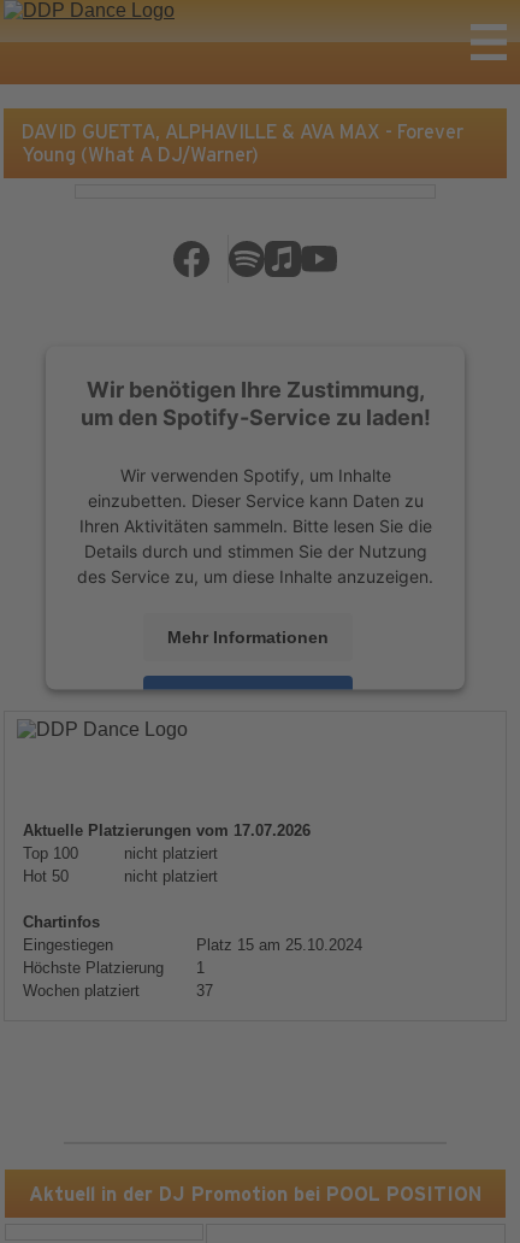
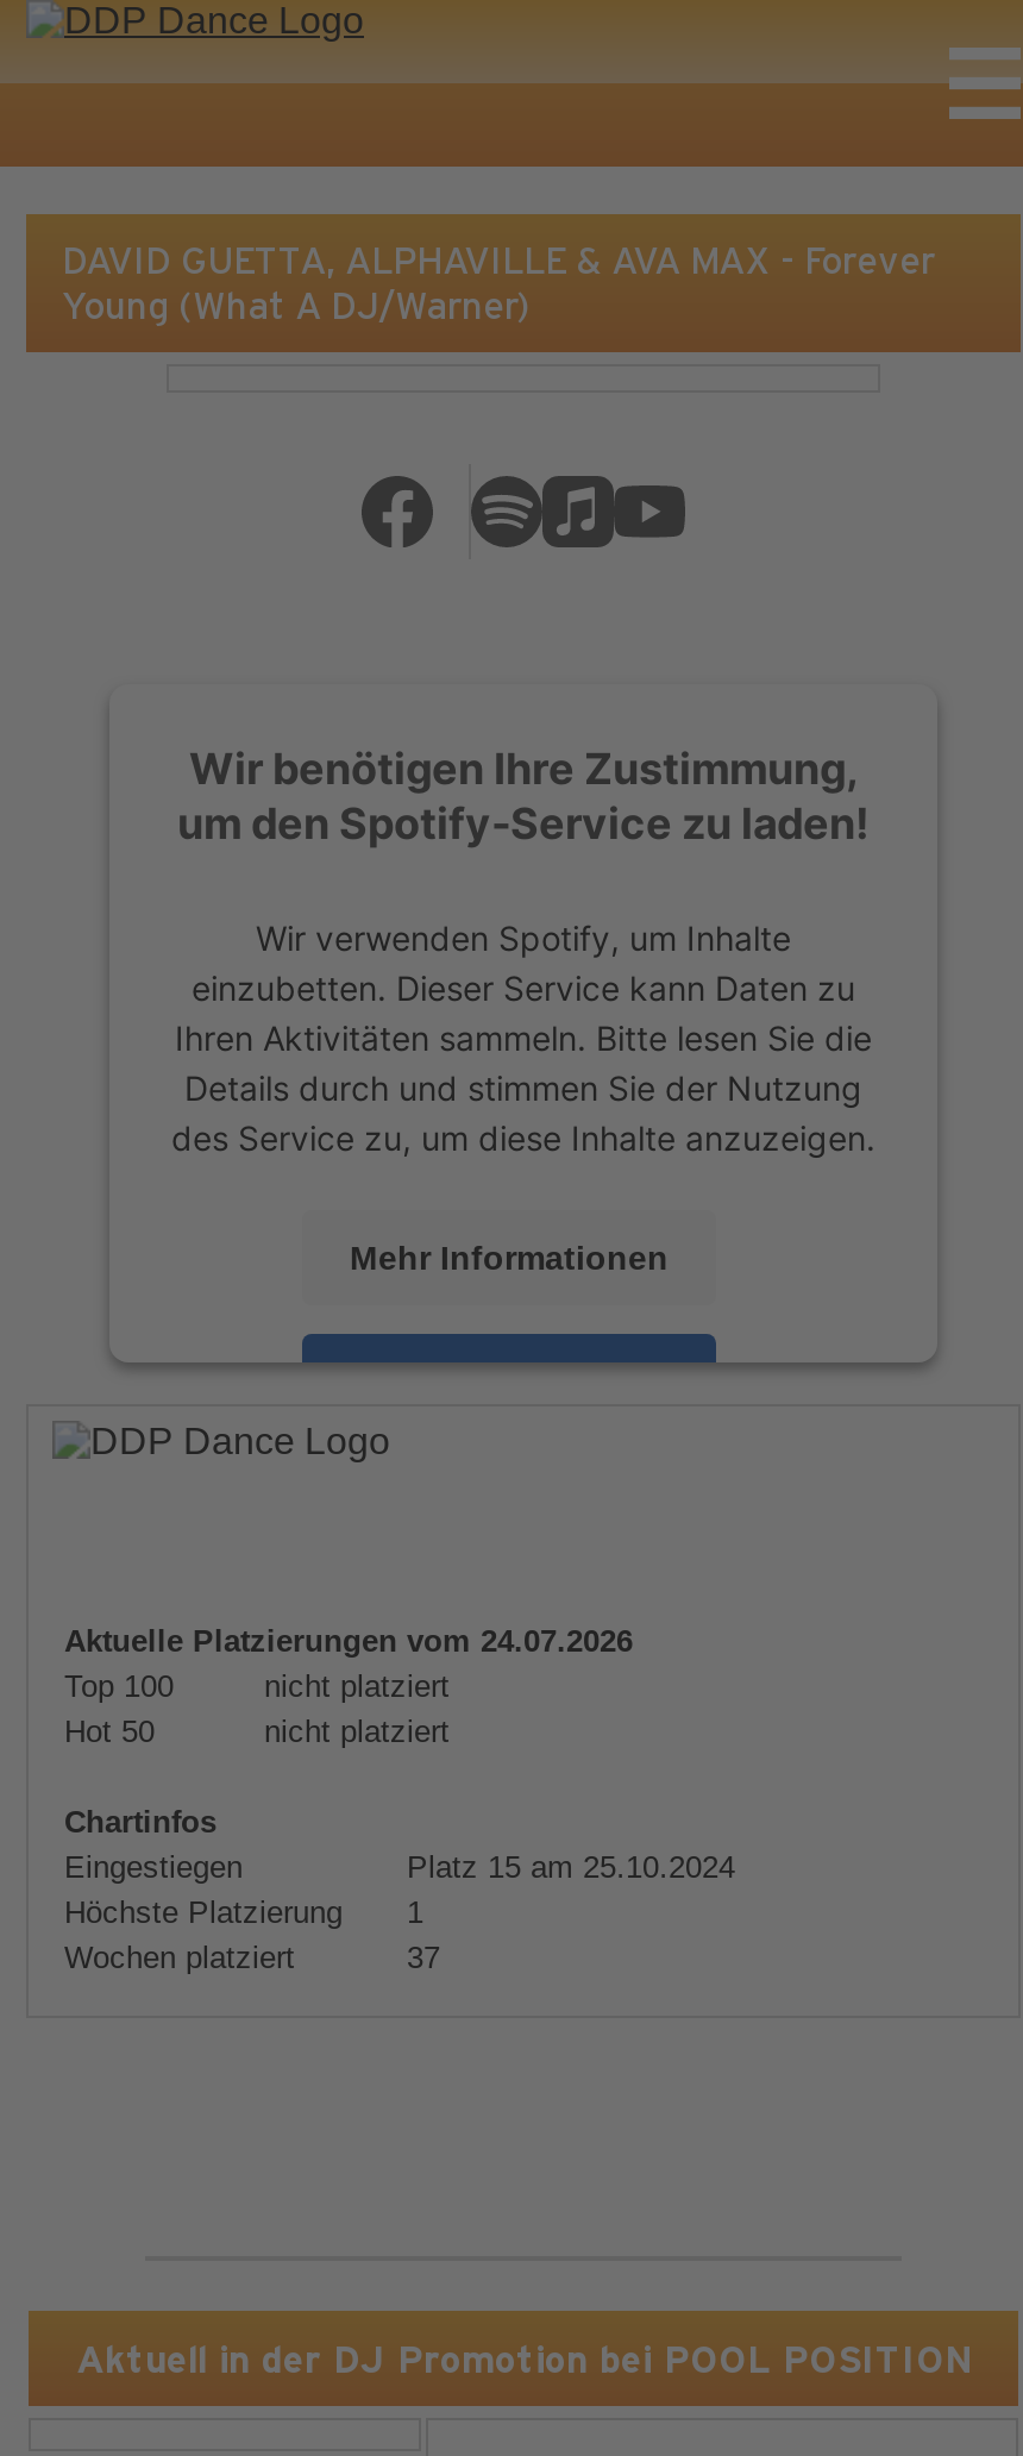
[23,821,311,840] Aktuelle Platzierungen vom 17.07.2026 -> [64,1623,633,1659] Aktuelle Platzierungen vom 24.07.2026

